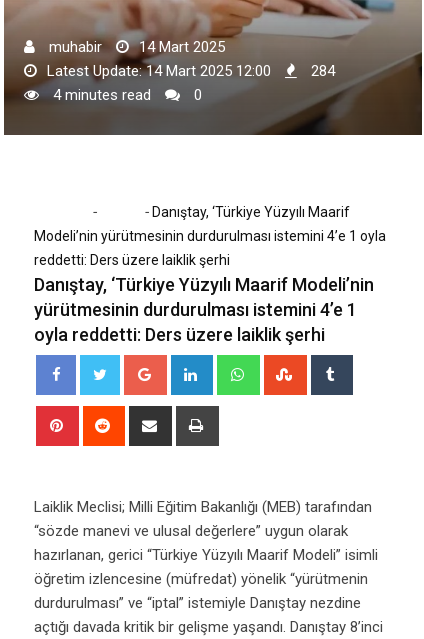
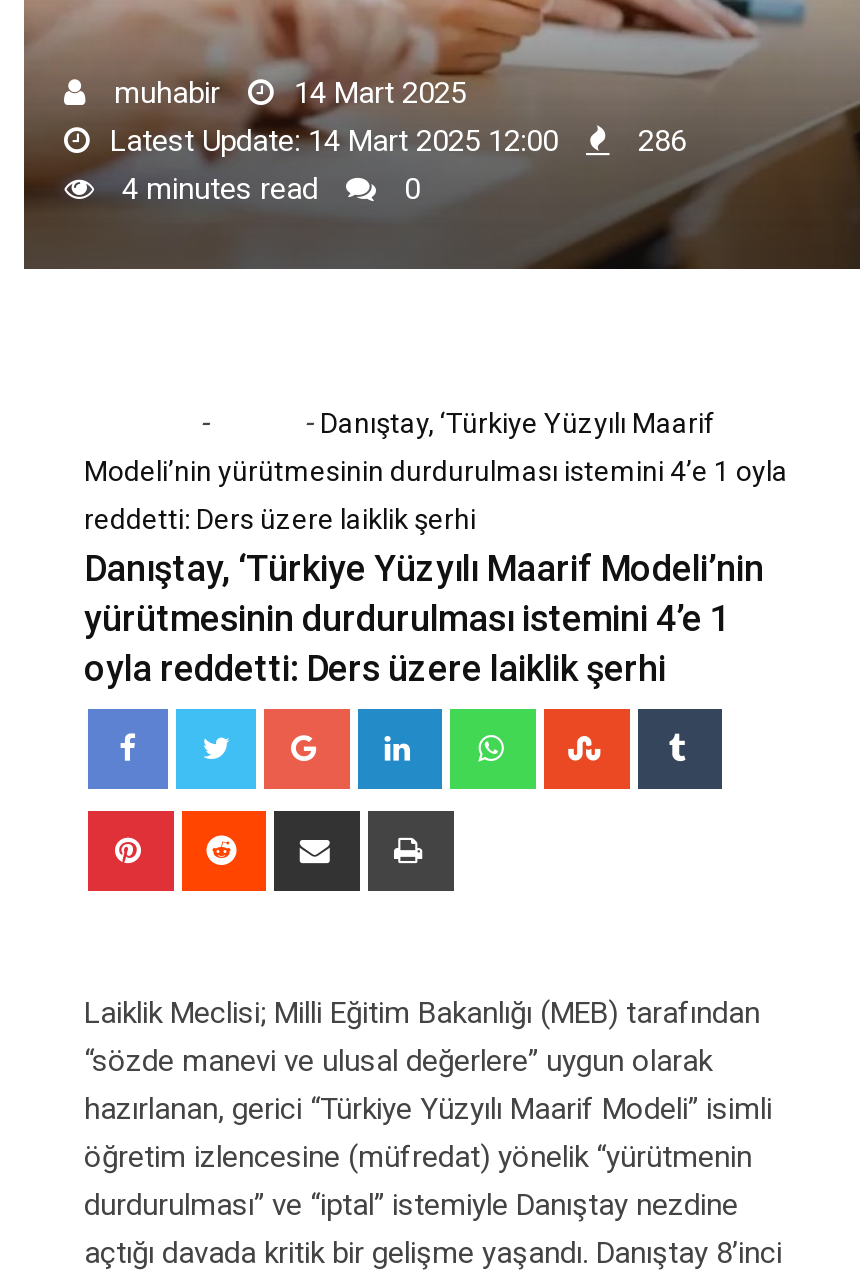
[47,62,335,80] Latest Update: 14 Mart 2025 12:00 284 -> [110,123,686,159] Latest Update: 14 Mart 2025 12:00 286

